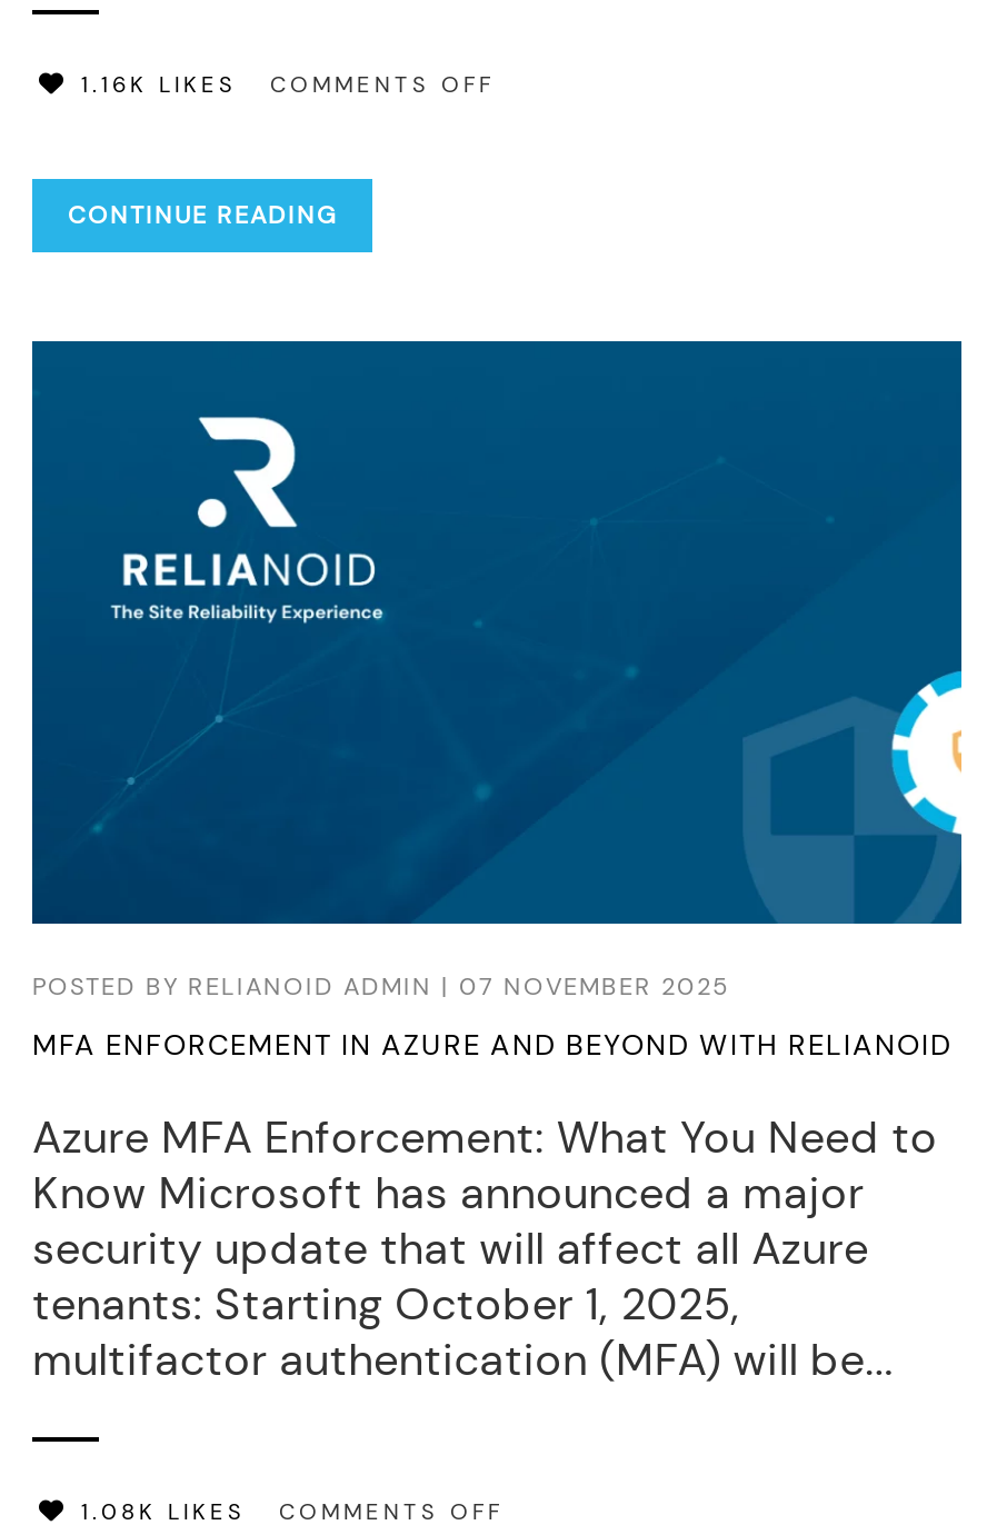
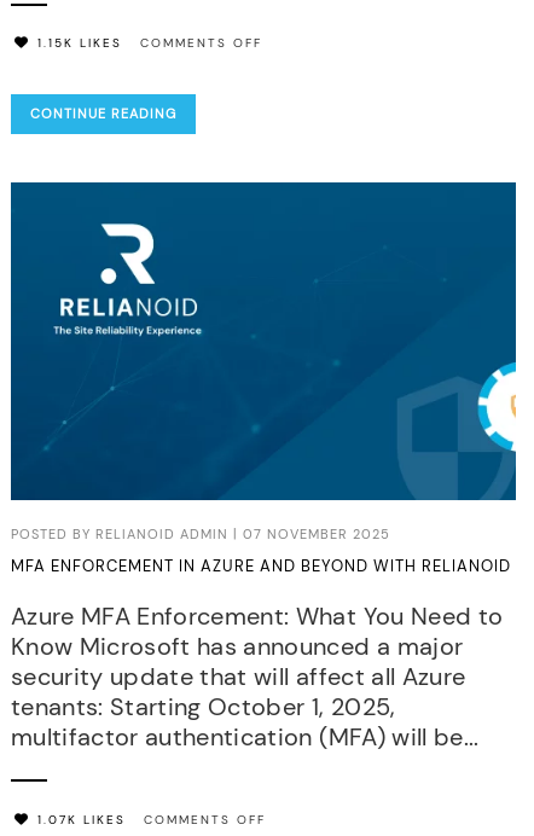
[81,69,237,98] 1.16K LIKES -> [37,36,122,51] 1.15K LIKES
[81,1496,246,1525] 1.08K LIKES -> [37,811,126,827] 1.07K LIKES

